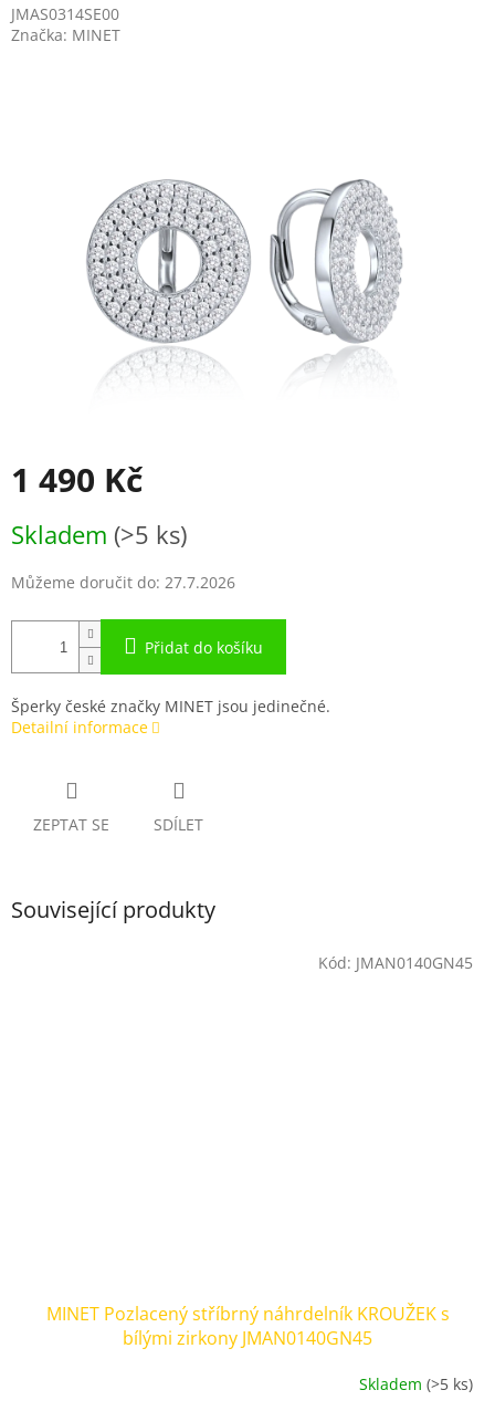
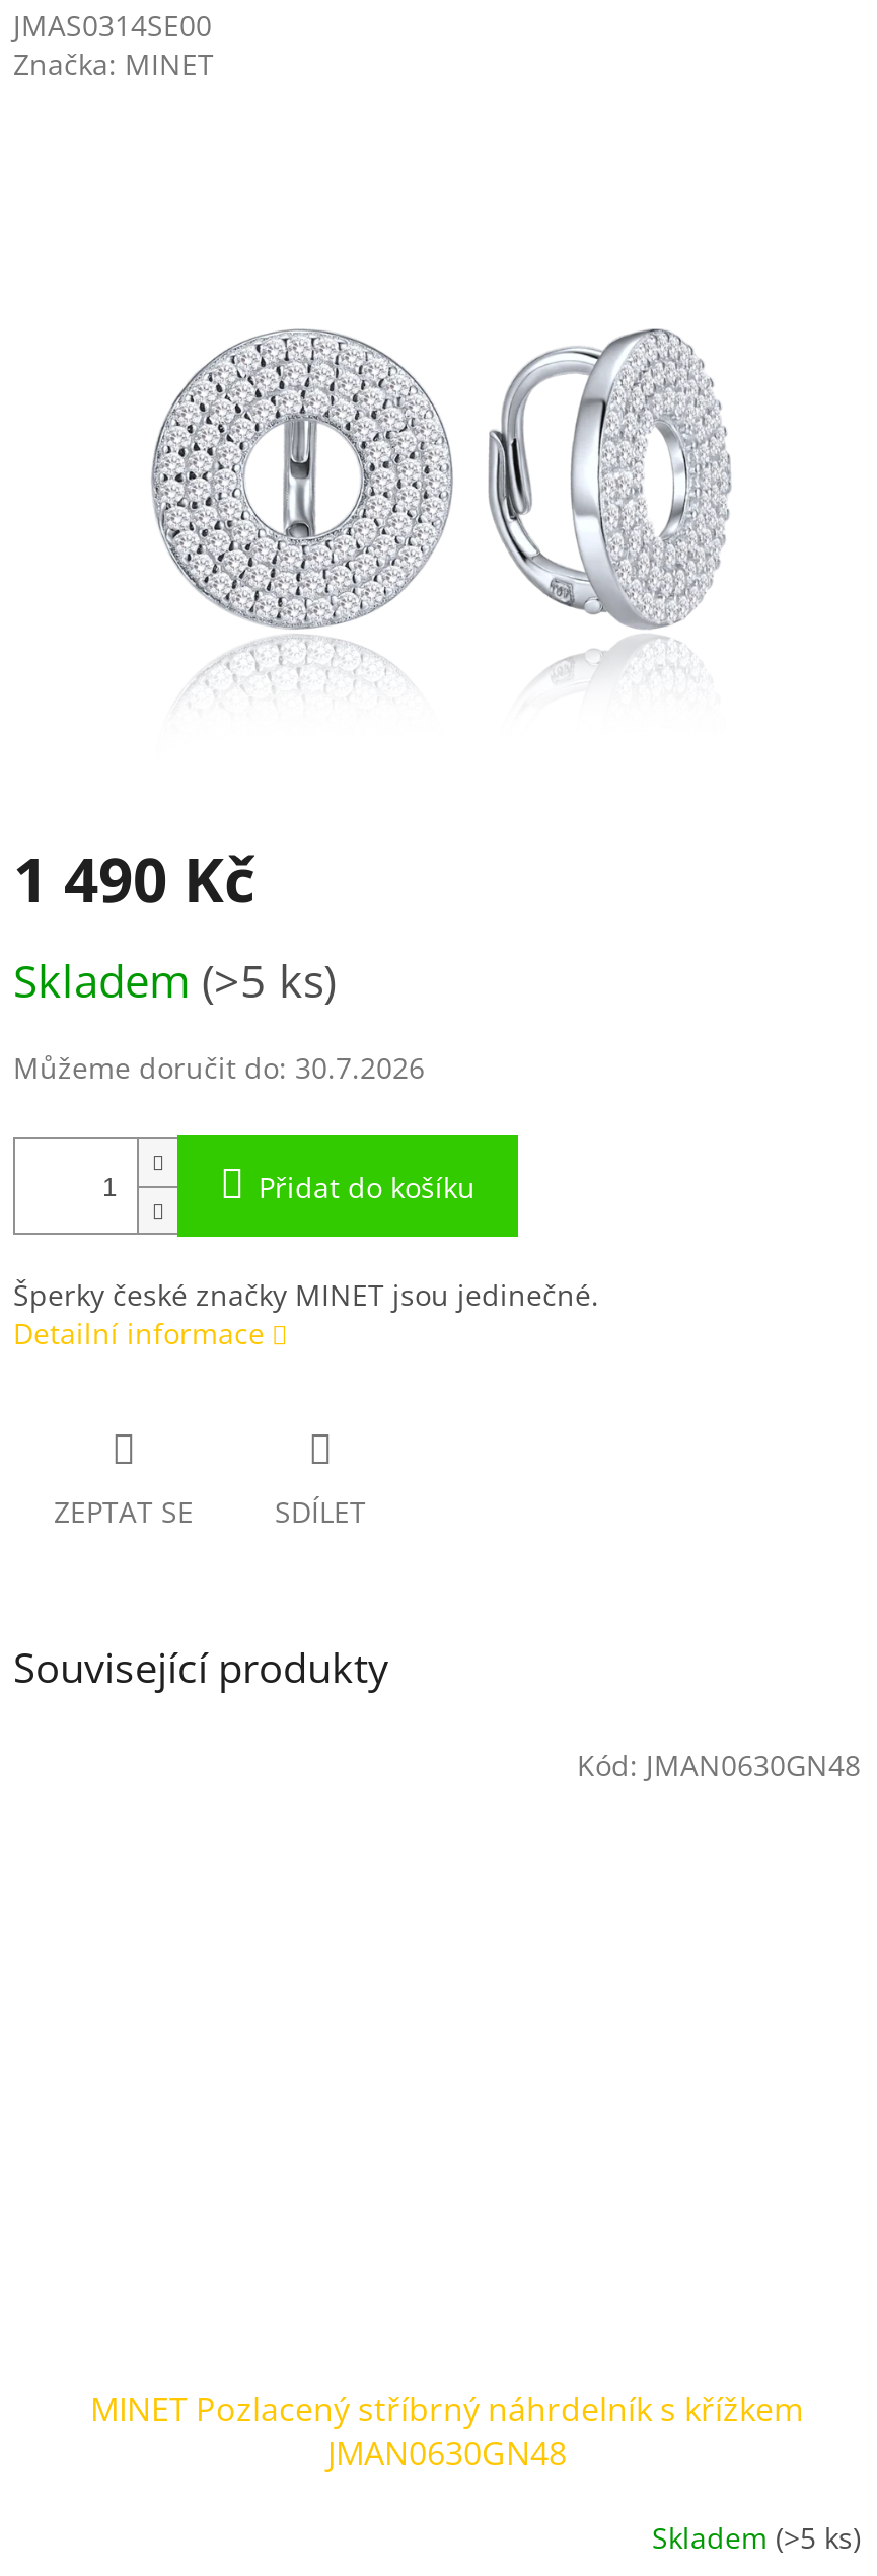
[11,572,235,593] Můžeme doručit do: 27.7.2026 -> [13,1049,425,1088] Můžeme doručit do: 30.7.2026
[318,952,473,973] Kód: JMAN0140GN45 -> [577,1745,861,1784] Kód: JMAN0630GN48
[46,1302,449,1351] MINET Pozlacený stříbrný náhrdelník KROUŽEK s | bílými zirkony JMAN0140GN45 -> [90,2387,804,2476] MINET Pozlacený stříbrný náhrdelník s křížkem | JMAN0630GN48

